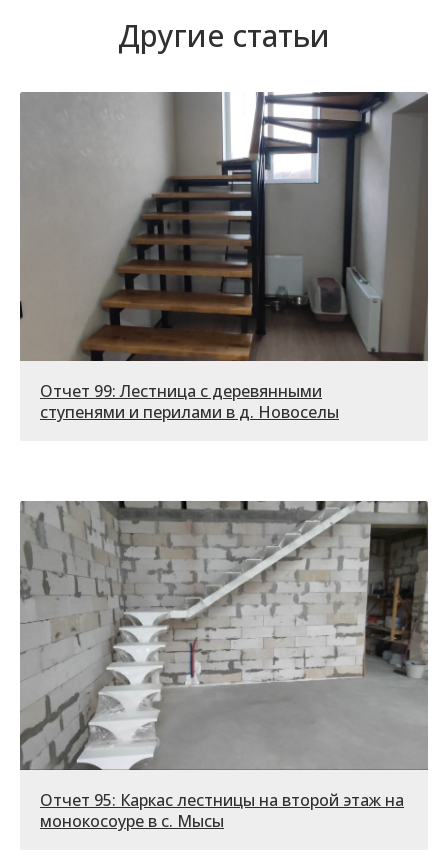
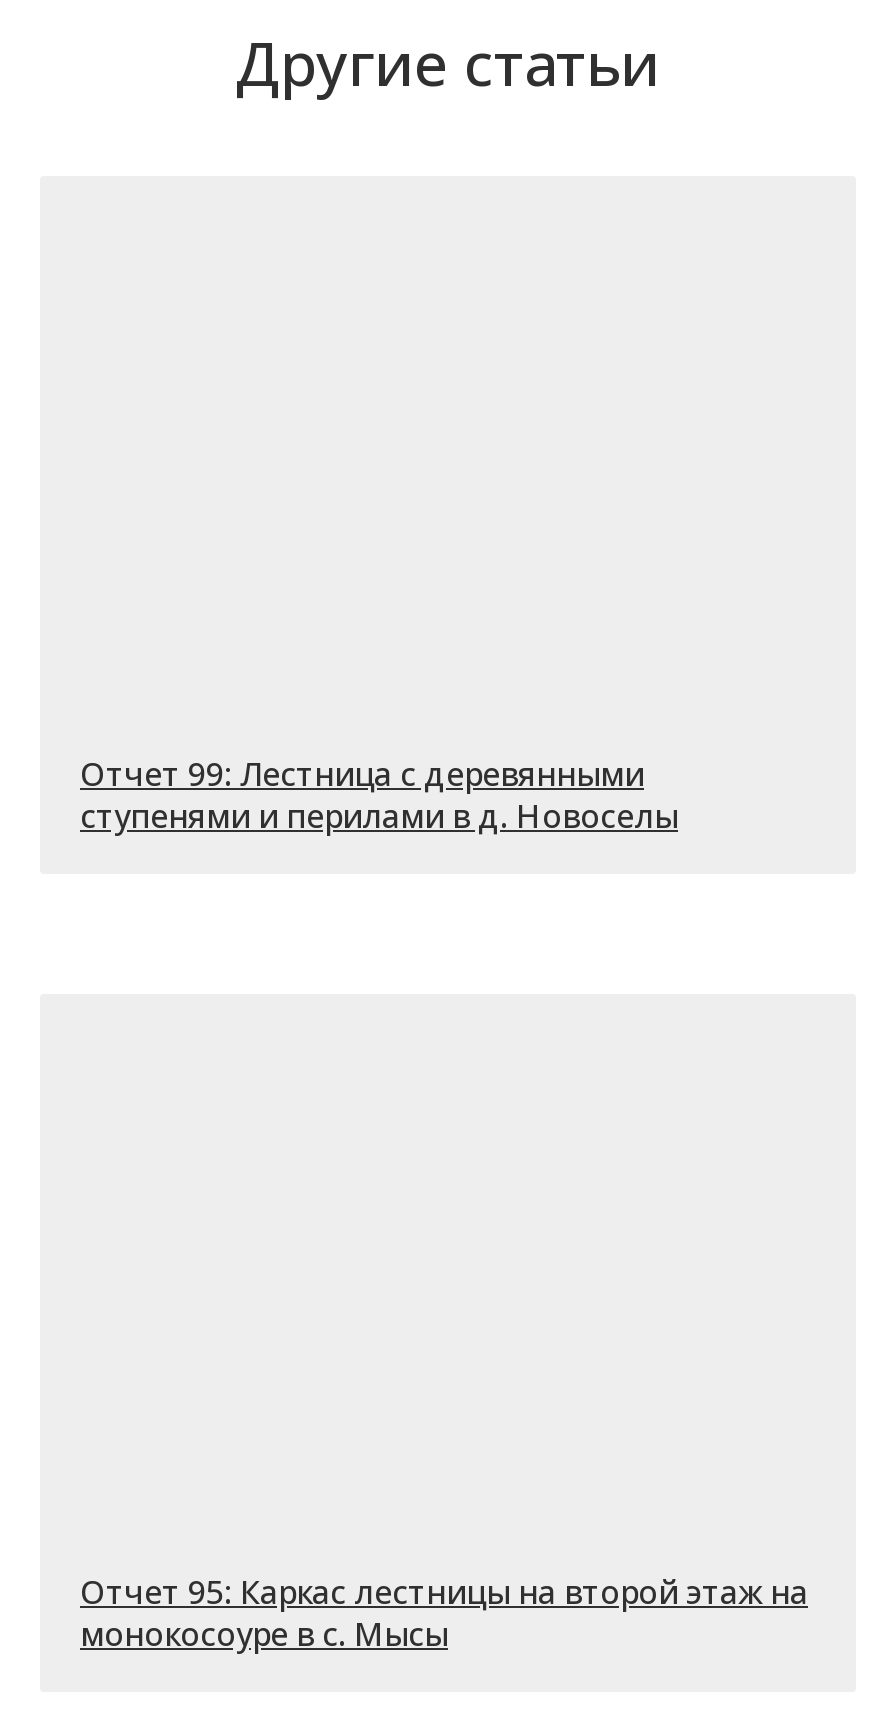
[19,91,429,362] [image] -> none
[19,500,429,771] [image] -> none

